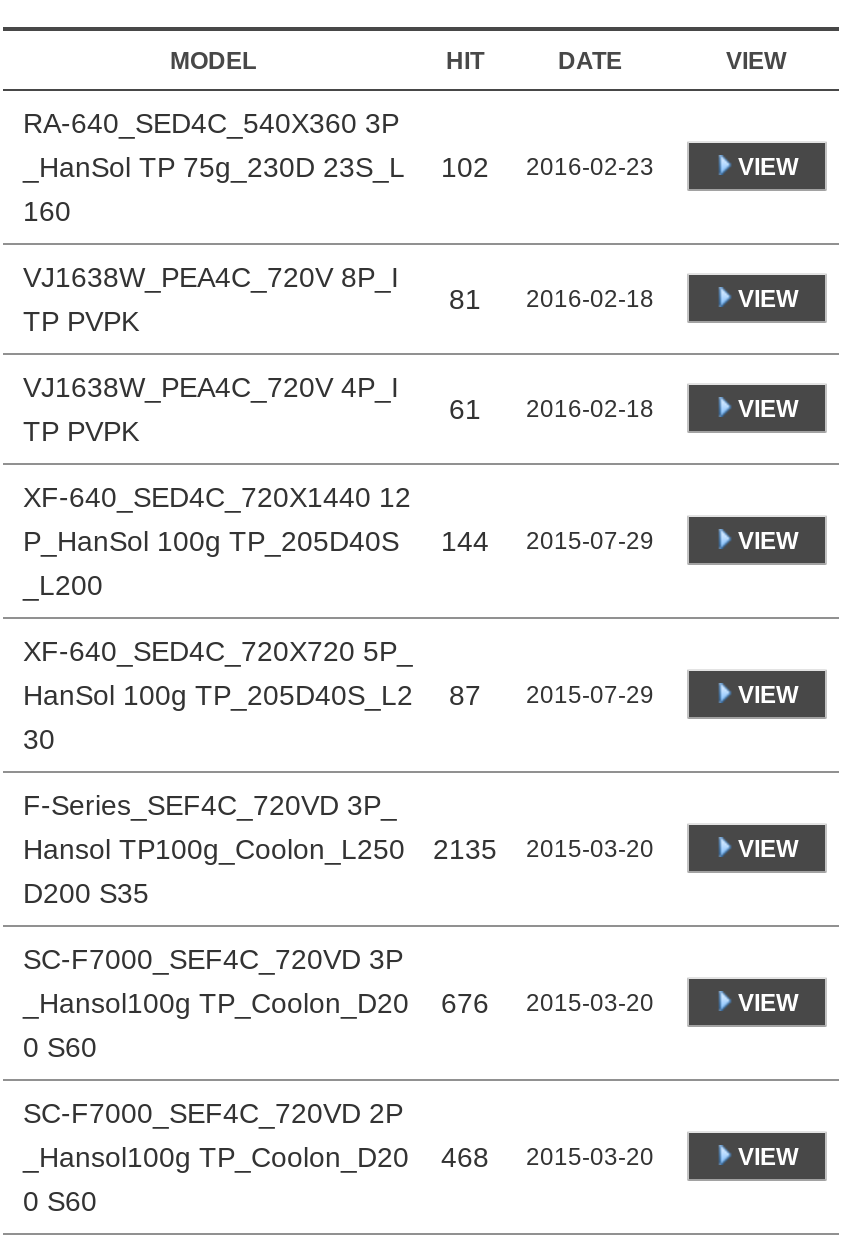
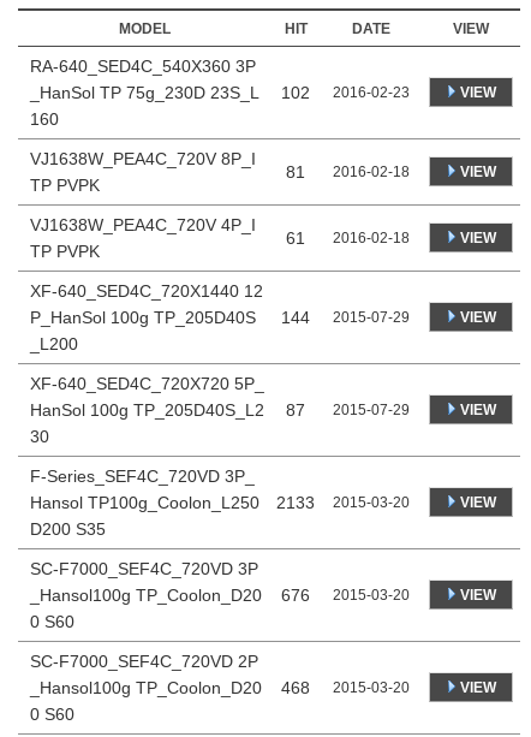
[23,833,654,865] Hansol TP100g_Coolon_L250 2135 2015-03-20 -> [30,493,409,512] Hansol TP100g_Coolon_L250 2133 2015-03-20

